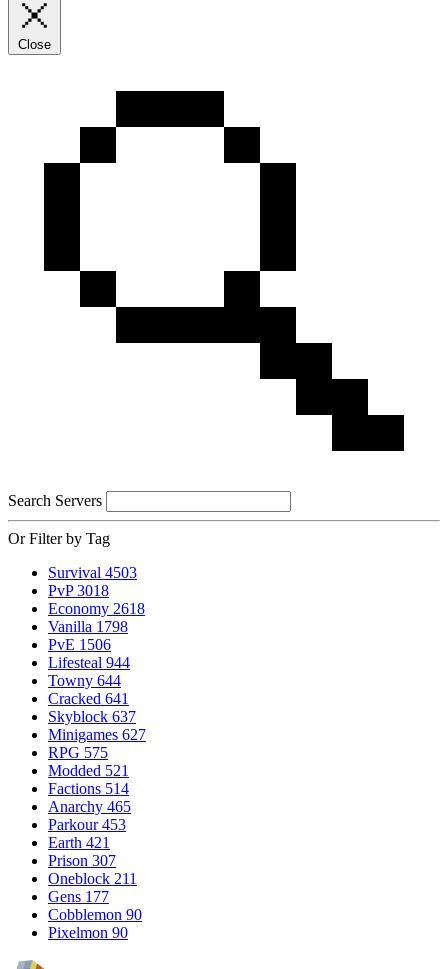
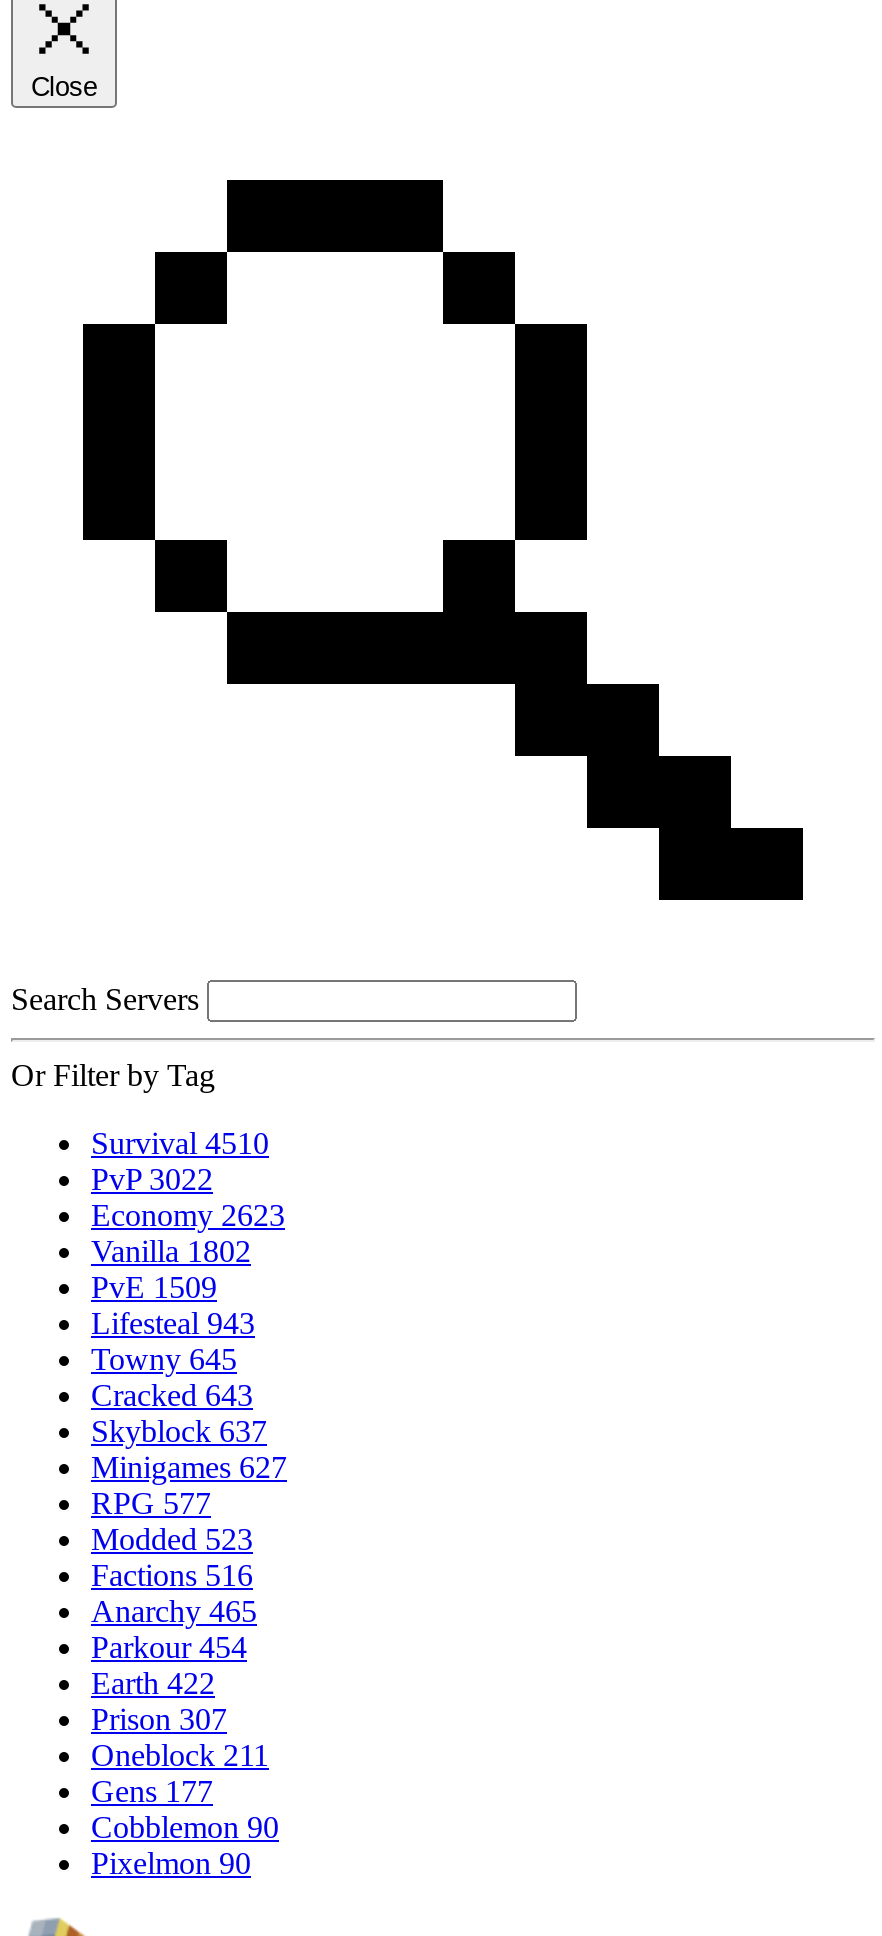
[48,564,137,581] Survival 4503 -> [91,1126,269,1160] Survival 4510
[48,582,109,599] PvP 3018 -> [91,1162,213,1196] PvP 3022
[48,600,145,617] Economy 2618 -> [91,1198,285,1232] Economy 2623
[48,618,128,635] Vanilla 1798 -> [91,1234,251,1268] Vanilla 1802
[48,636,111,653] PvE 1506 -> [91,1270,217,1304] PvE 1509
[48,654,130,671] Lifesteal 944 -> [91,1306,255,1340] Lifesteal 943
[48,672,121,689] Towny 644 -> [91,1342,237,1376] Towny 645
[48,690,129,707] Cracked 641 -> [91,1378,253,1412] Cracked 643
[48,744,108,761] RPG 575 -> [91,1486,211,1520] RPG 577
[48,762,129,779] Modded 521 -> [91,1522,253,1556] Modded 523
[48,780,129,797] Factions 514 -> [91,1558,253,1592] Factions 516
[48,816,126,833] Parkour 453 -> [91,1630,247,1664] Parkour 454
[48,834,110,851] Earth 421 -> [91,1666,215,1700] Earth 422

